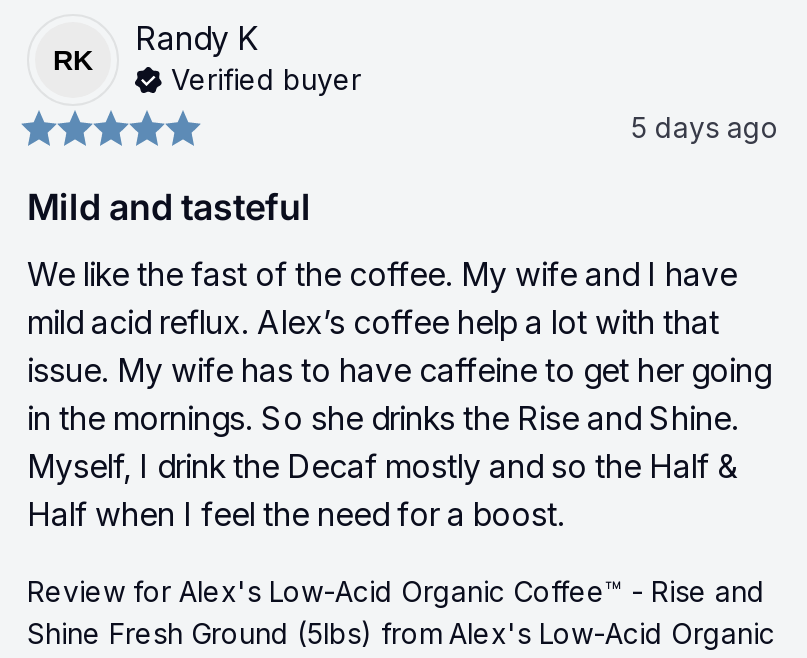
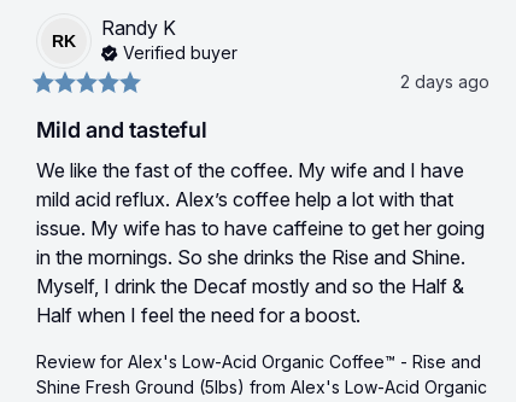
[631,111,779,145] 5 days ago -> [400,72,489,92] 2 days ago

